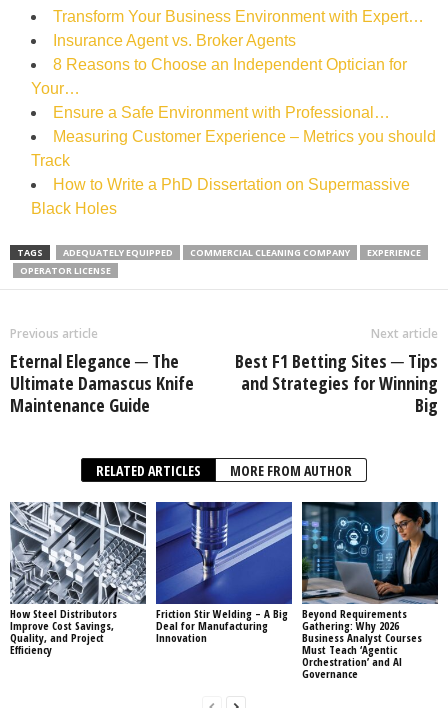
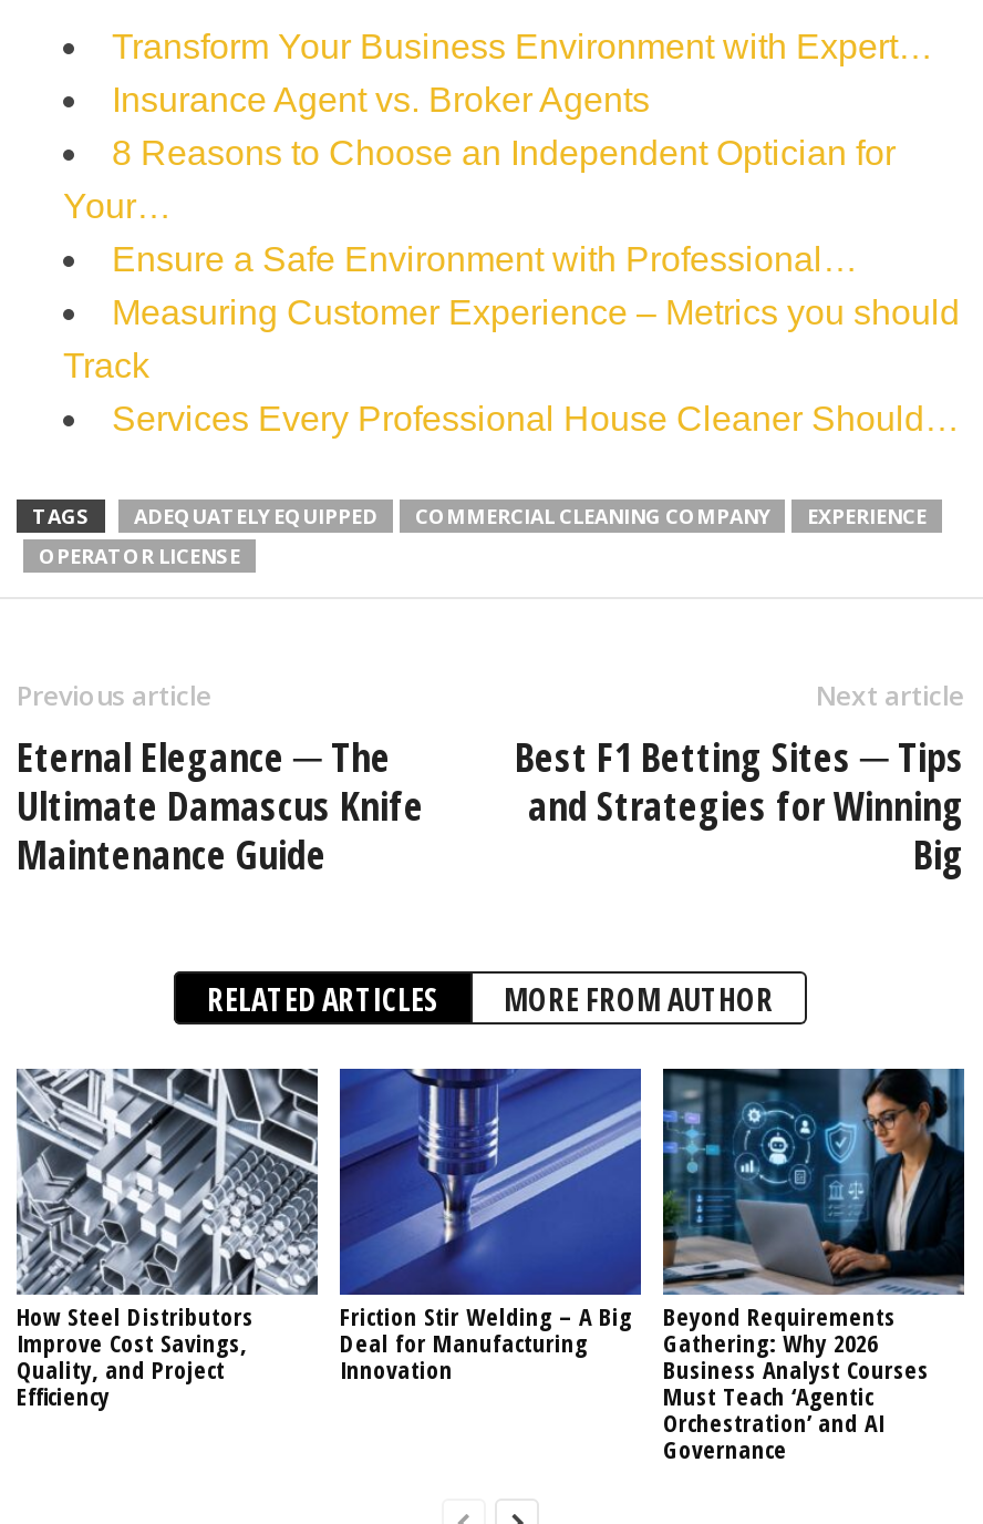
[31,176,410,217] How to Write a PhD Dissertation on Supermassive | Black Holes -> [112,400,960,437] Services Every Professional House Cleaner Should…

